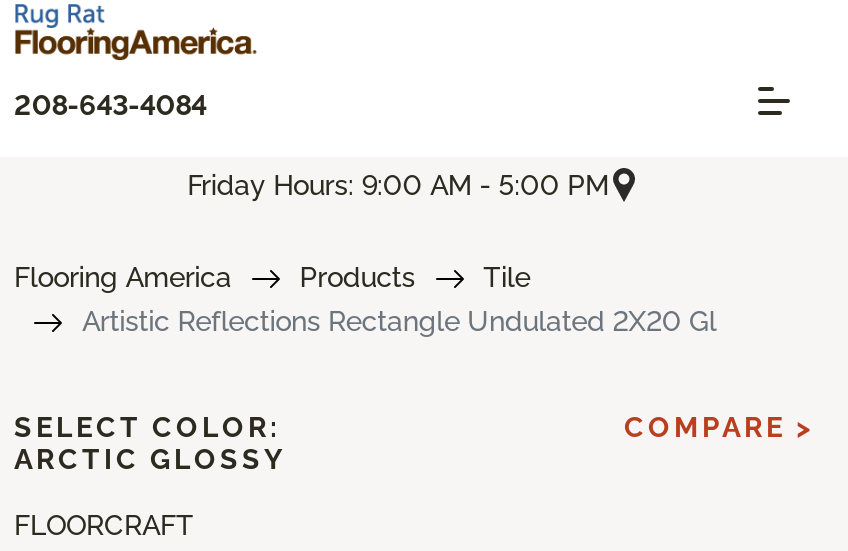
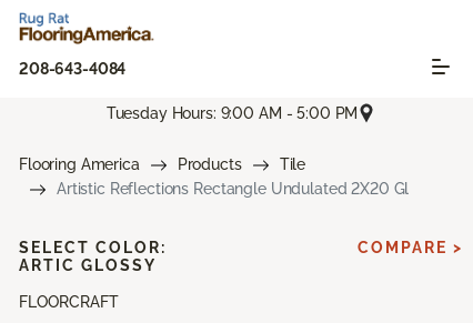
[187,168,609,200] Friday Hours: 9:00 AM - 5:00 PM -> [106,104,358,122] Tuesday Hours: 9:00 AM - 5:00 PM
[14,444,286,476] ARCTIC GLOSSY -> [19,257,157,275] ARTIC GLOSSY

